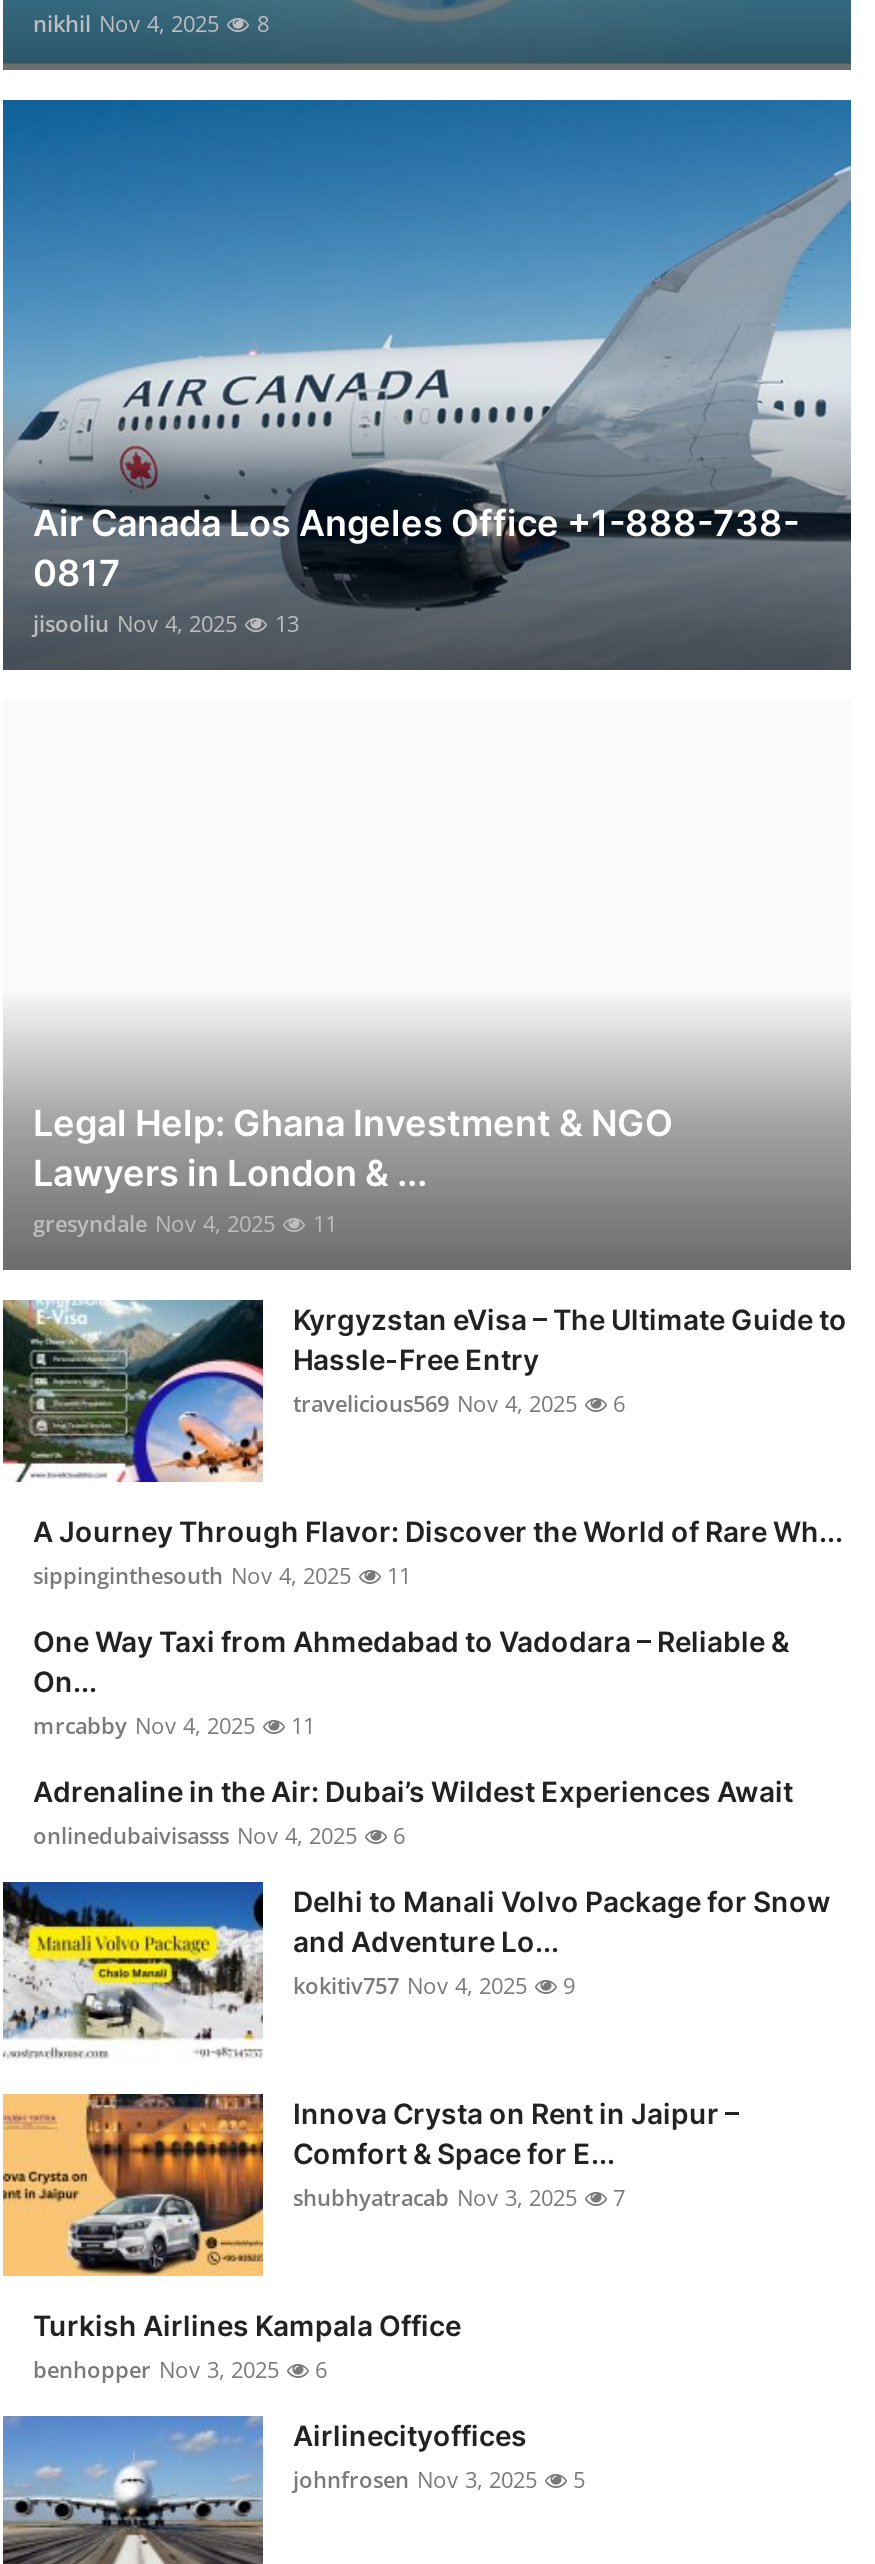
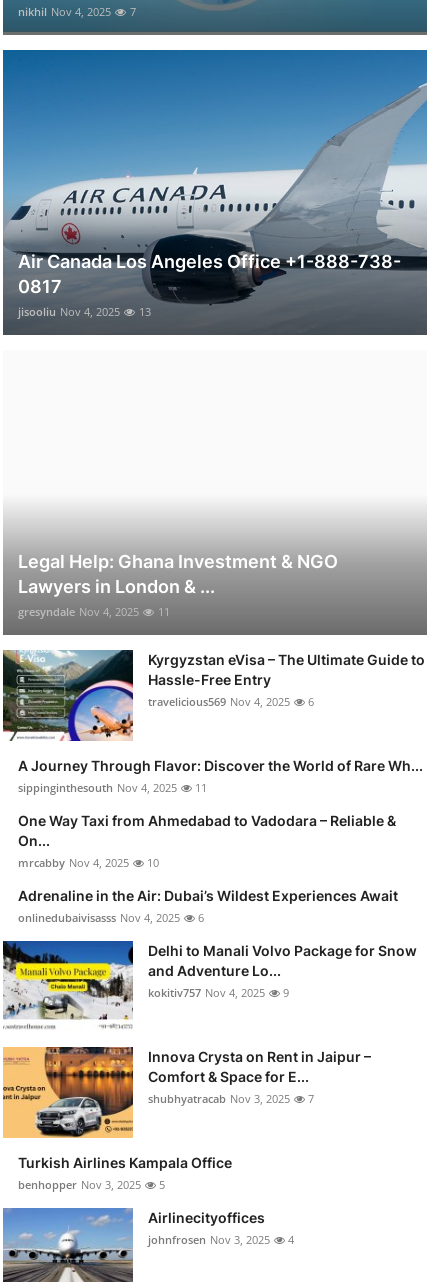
[33,9,269,39] nikhil Nov 4, 2025 8 -> [18,4,136,19] nikhil Nov 4, 2025 7
[33,1711,315,1741] mrcabby Nov 4, 2025 11 -> [18,855,159,870] mrcabby Nov 4, 2025 10
[33,2355,327,2385] benhopper Nov 3, 2025 6 -> [18,1177,165,1192] benhopper Nov 3, 2025 5
[293,2465,585,2495] johnfrosen Nov 3, 2025 5 -> [148,1232,294,1247] johnfrosen Nov 3, 2025 4

